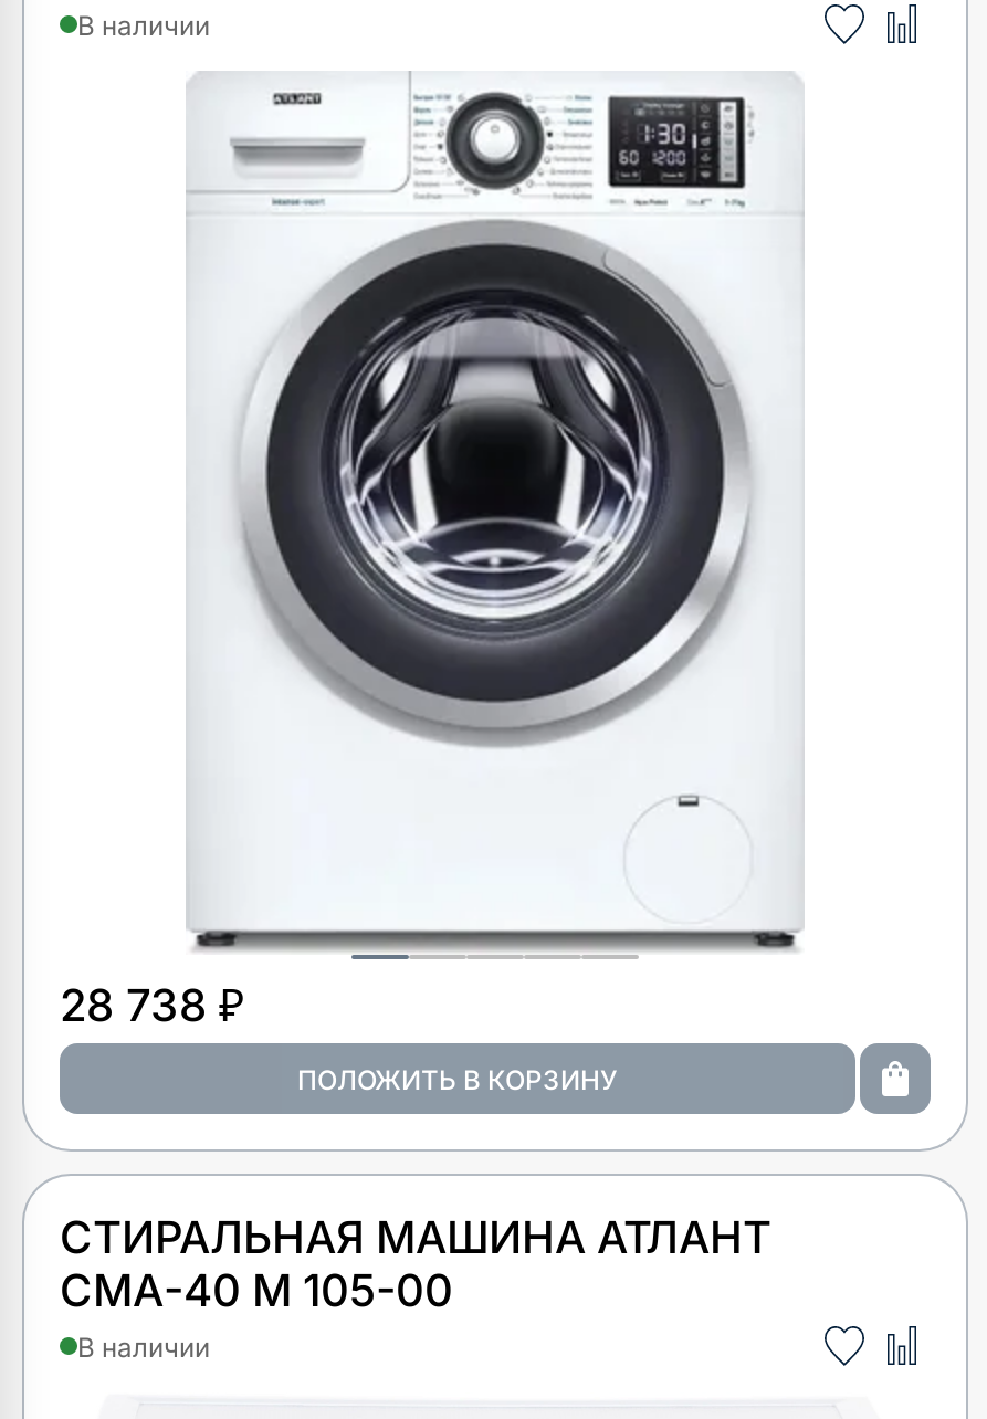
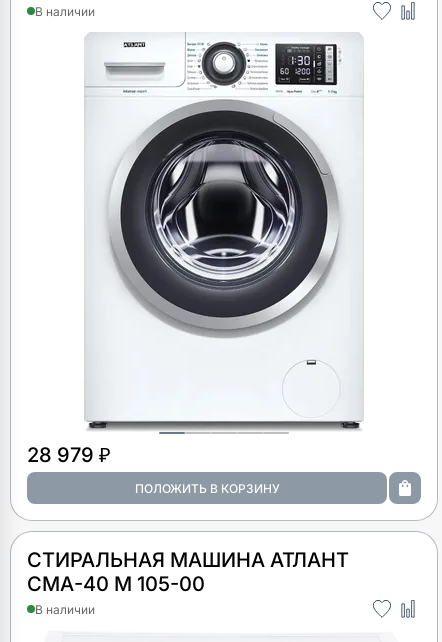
[60,979,245,1032] 28 738 ₽ -> [27,443,111,467] 28 979 ₽

